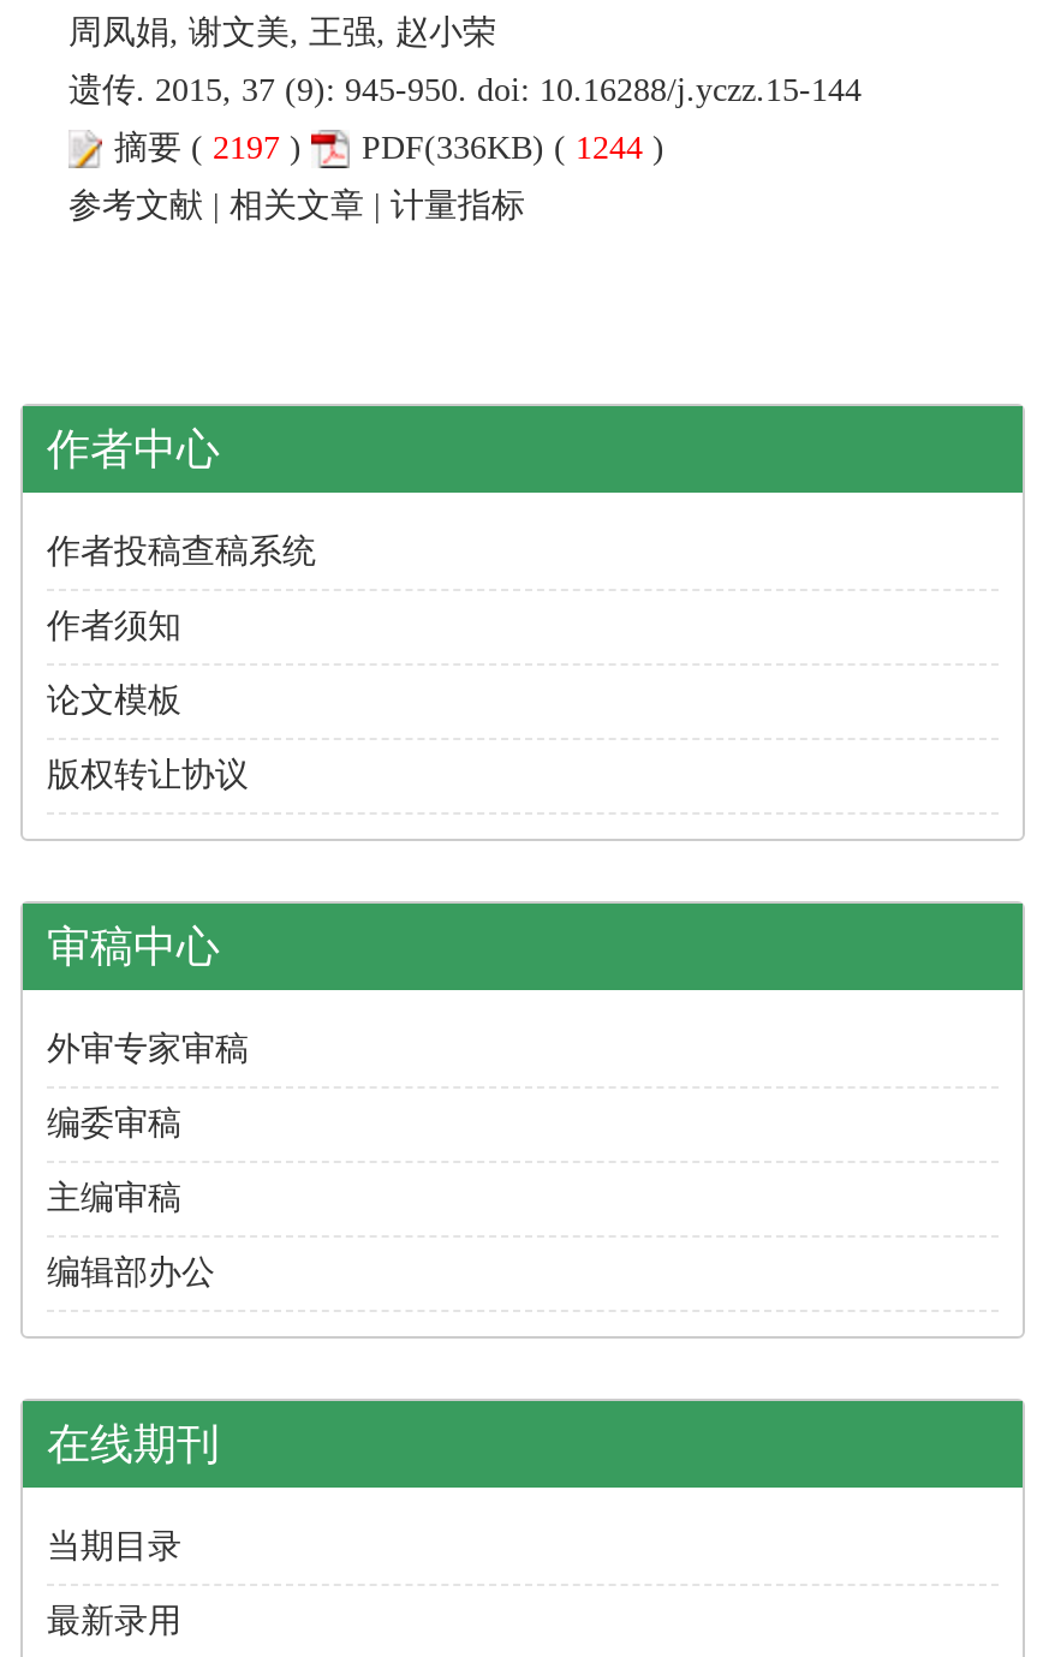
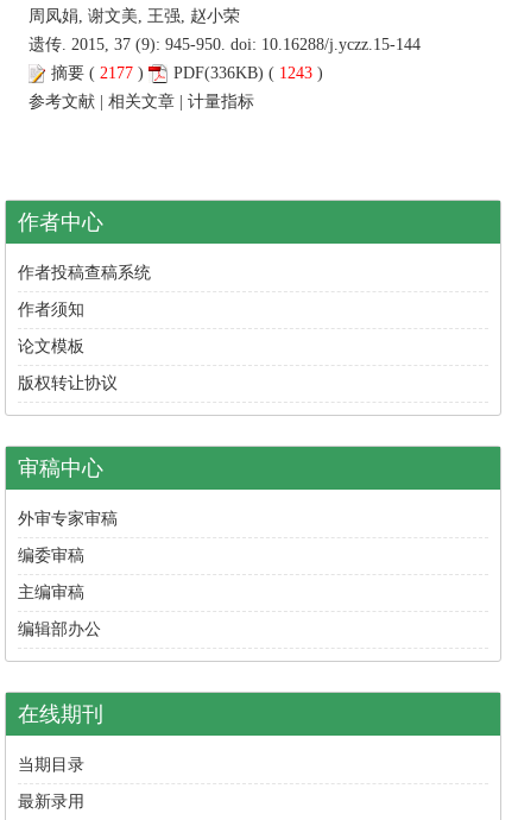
[114,129,311,165] 摘要(2197) -> [51,64,149,82] 摘要(2177)
[362,129,664,165] PDF(336KB) (1244) -> [173,64,323,82] PDF(336KB) (1243)

